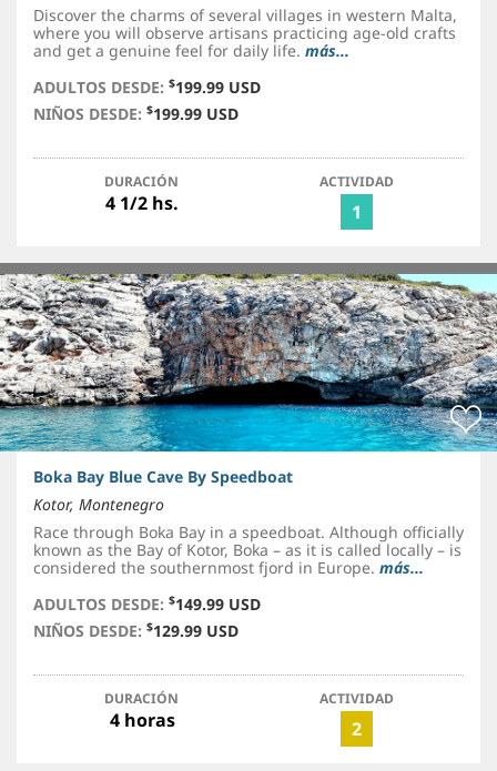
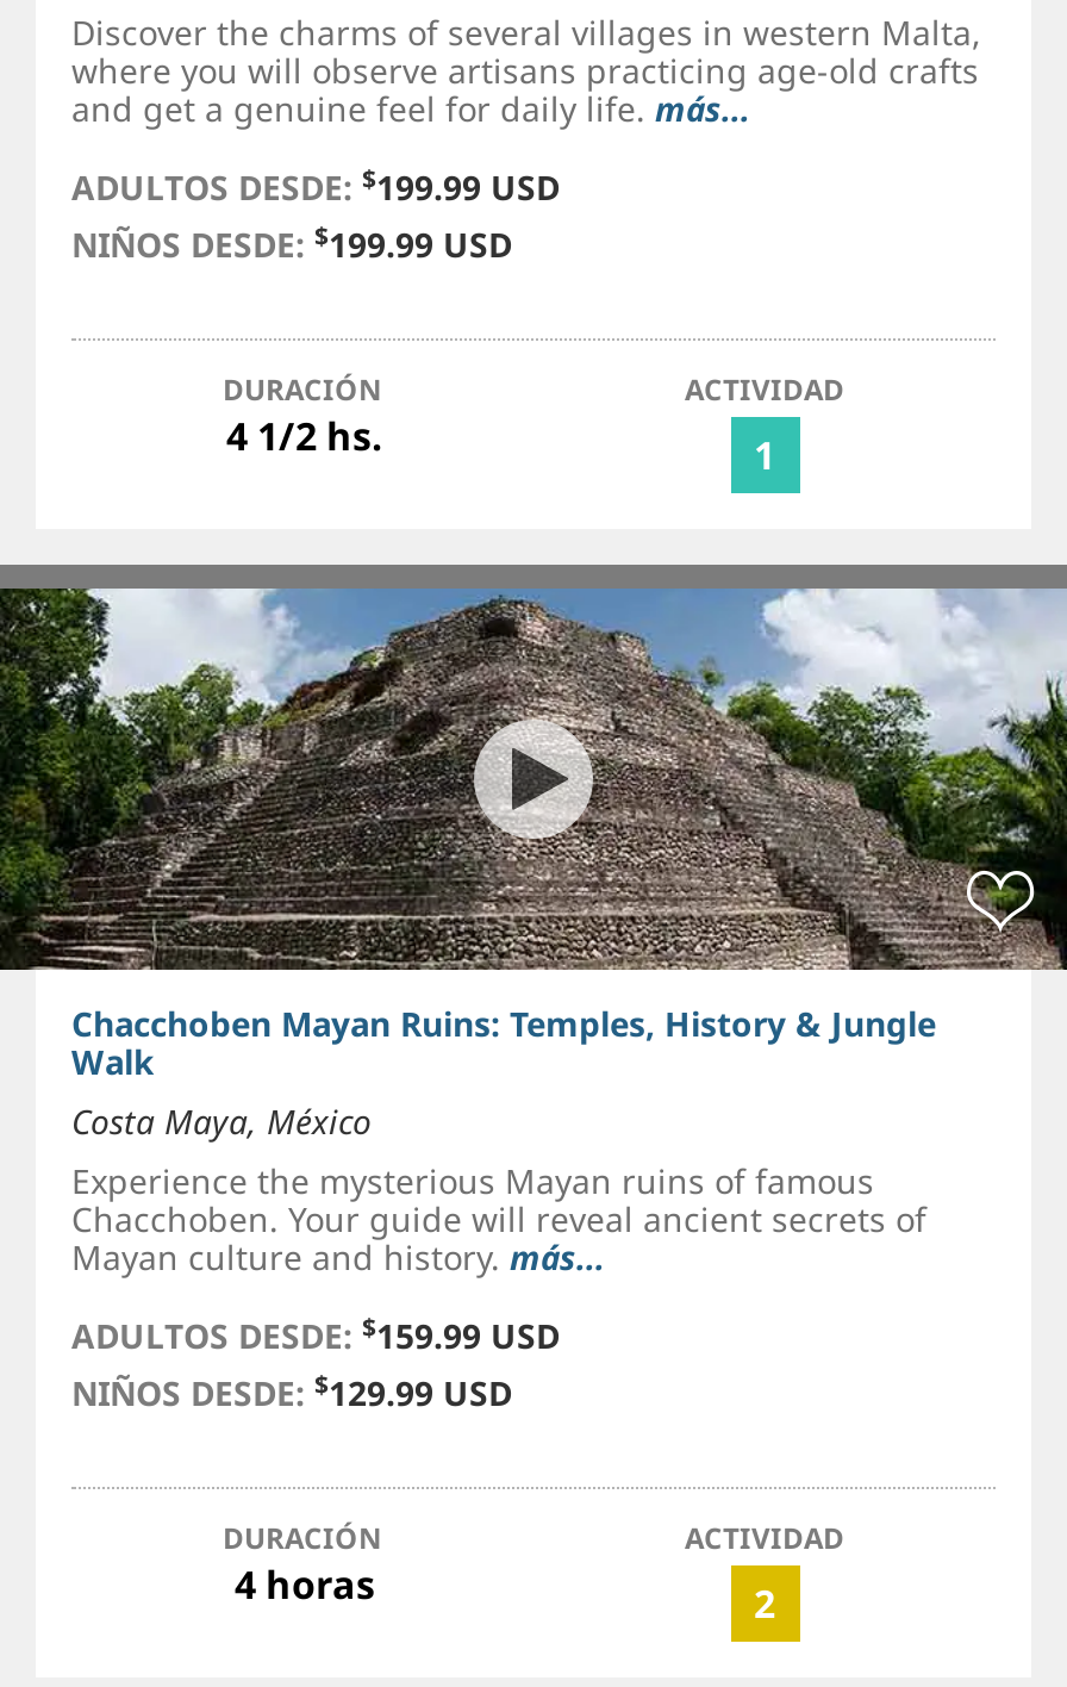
[3,273,494,578] [image] | Boka Bay Blue Cave By Speedboat | Kotor, Montenegro | Race through Boka Bay in a speedboat. Although officially | known as the Bay of Kotor, Boka – as it is called locally – is | considered the southernmost fjord in Europe. más... -> [7,586,1060,1280] [image] | Chacchoben Mayan Ruins: Temples, History & Jungle | Walk | Costa Maya, México | Experience the mysterious Mayan ruins of famous | Chacchoben. Your guide will reveal ancient secrets of | Mayan culture and history. más...
[33,592,261,615] ADULTOS DESDE: $149.99 USD -> [71,1310,560,1359] ADULTOS DESDE: $159.99 USD

